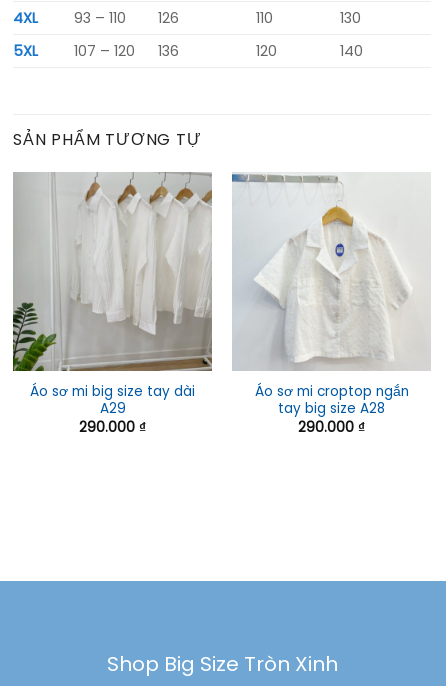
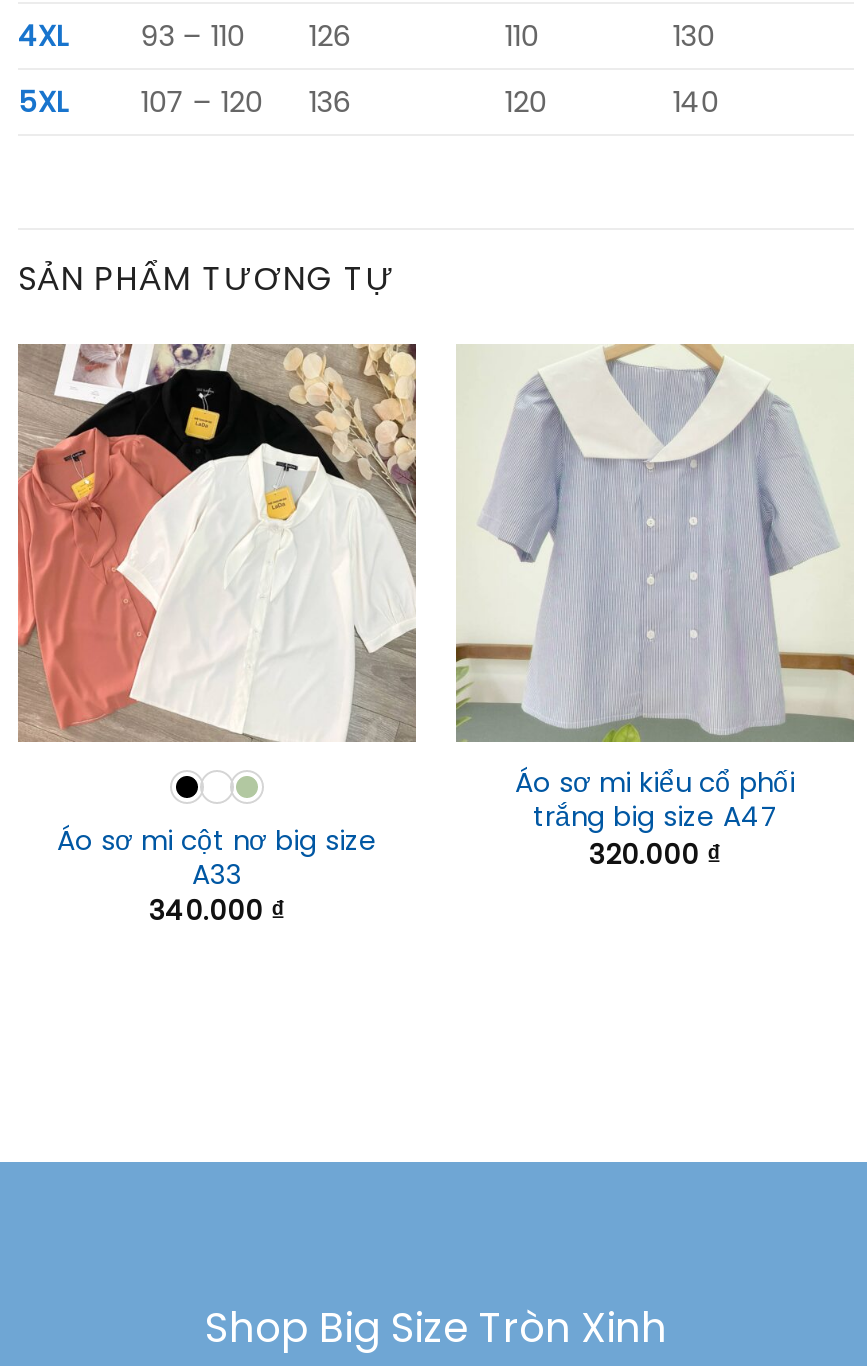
[12,171,213,437] [image] | Áo sơ mi big size tay dài | A29 | 290.000 ₫ -> [16,344,416,930] [image] | Áo sơ mi cột nơ big size | A33 | 340.000 ₫
[231,172,431,437] [image] | Áo sơ mi croptop ngắn | tay big size A28 | 290.000 ₫ -> [454,344,856,873] [image] | Áo sơ mi kiểu cổ phối | trắng big size A47 | 320.000 ₫

